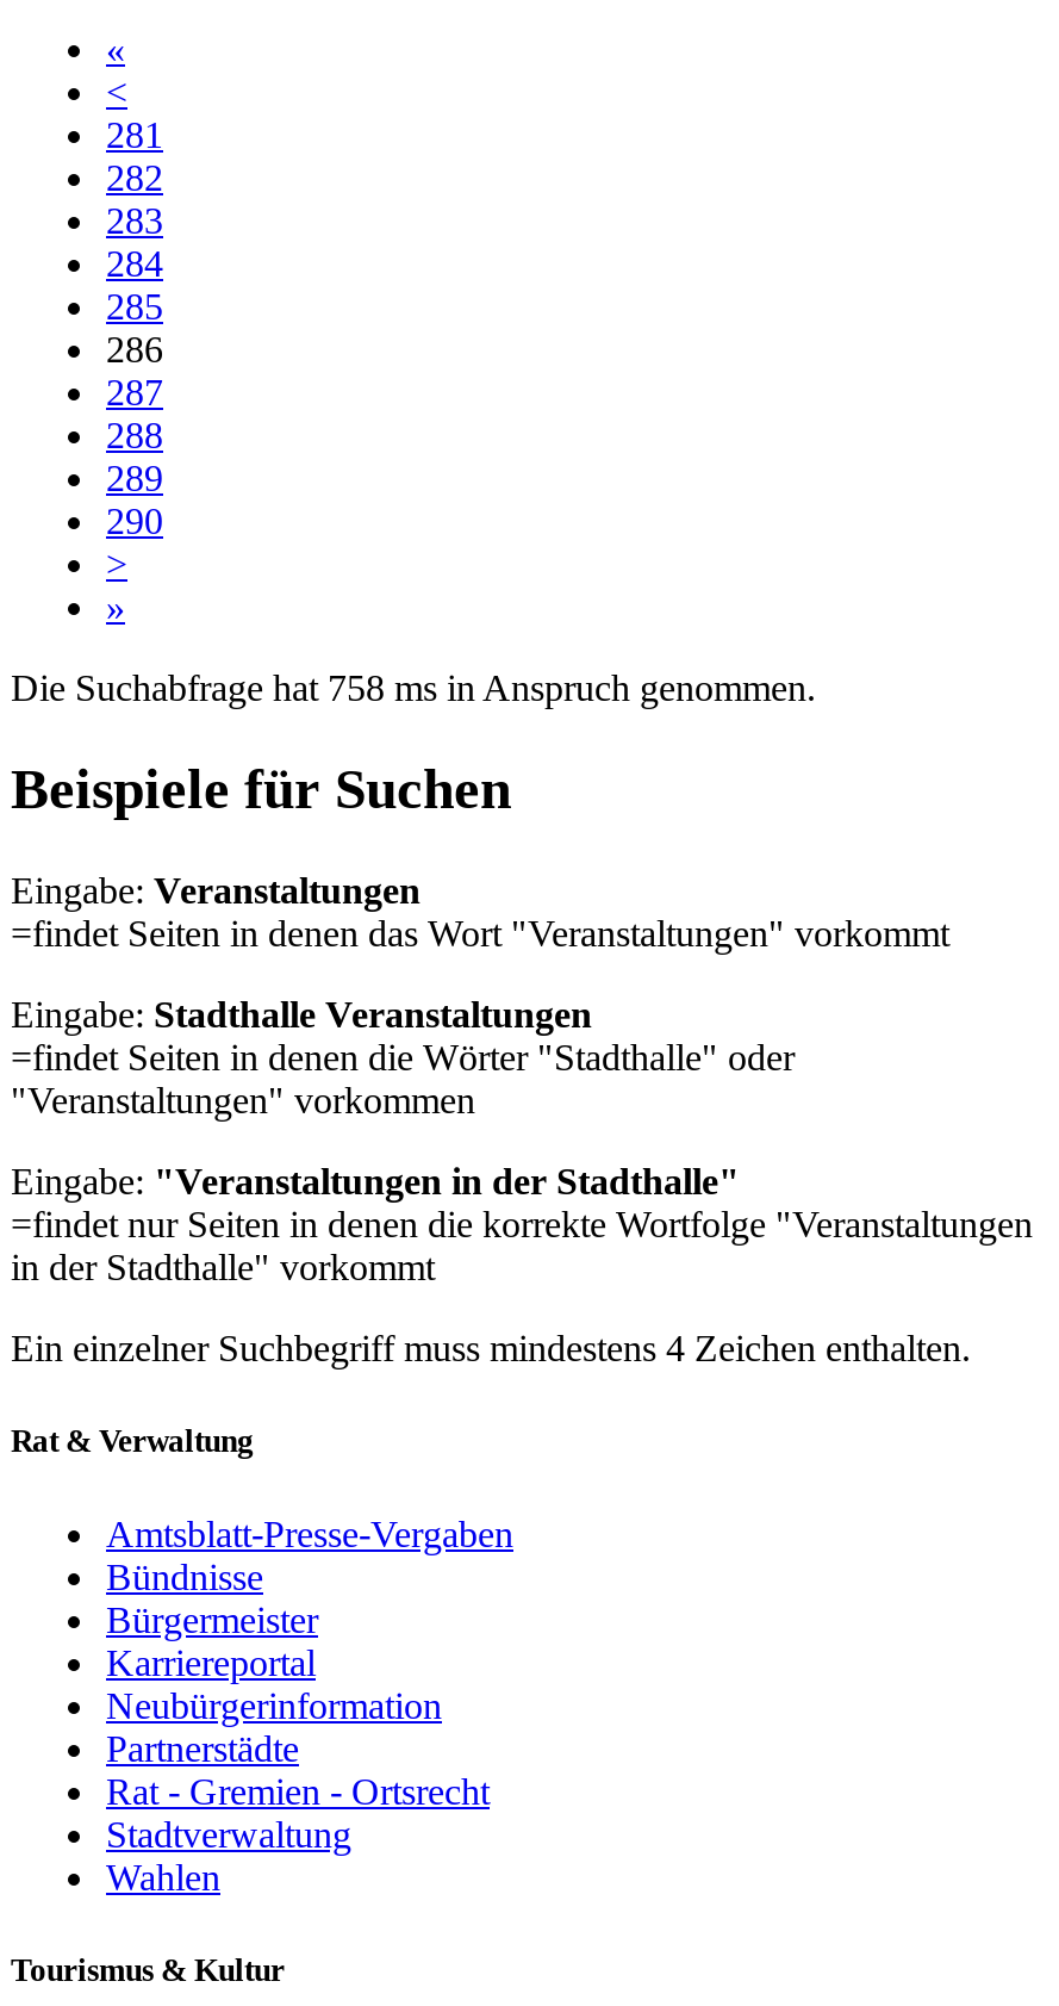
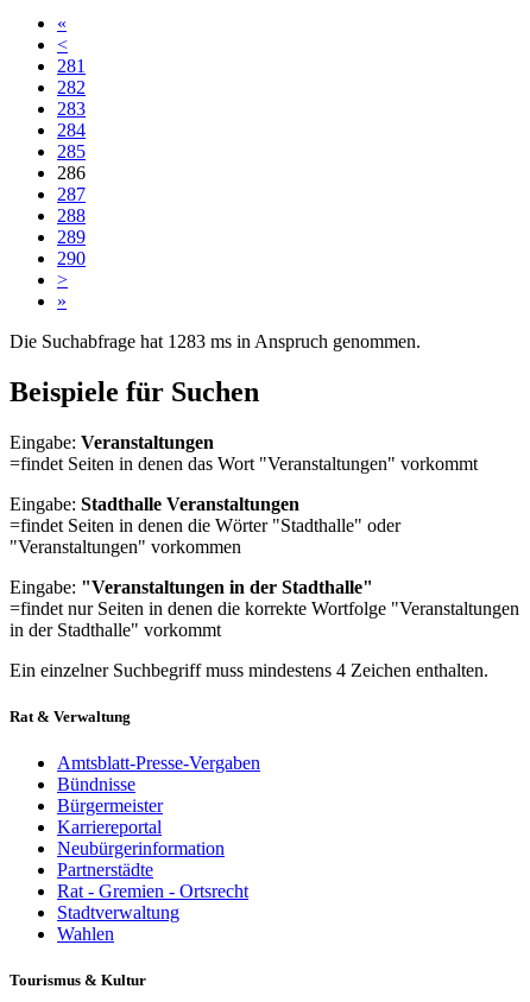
[11,667,816,708] Die Suchabfrage hat 758 ms in Anspruch genommen. -> [10,331,421,351] Die Suchabfrage hat 1283 ms in Anspruch genommen.

